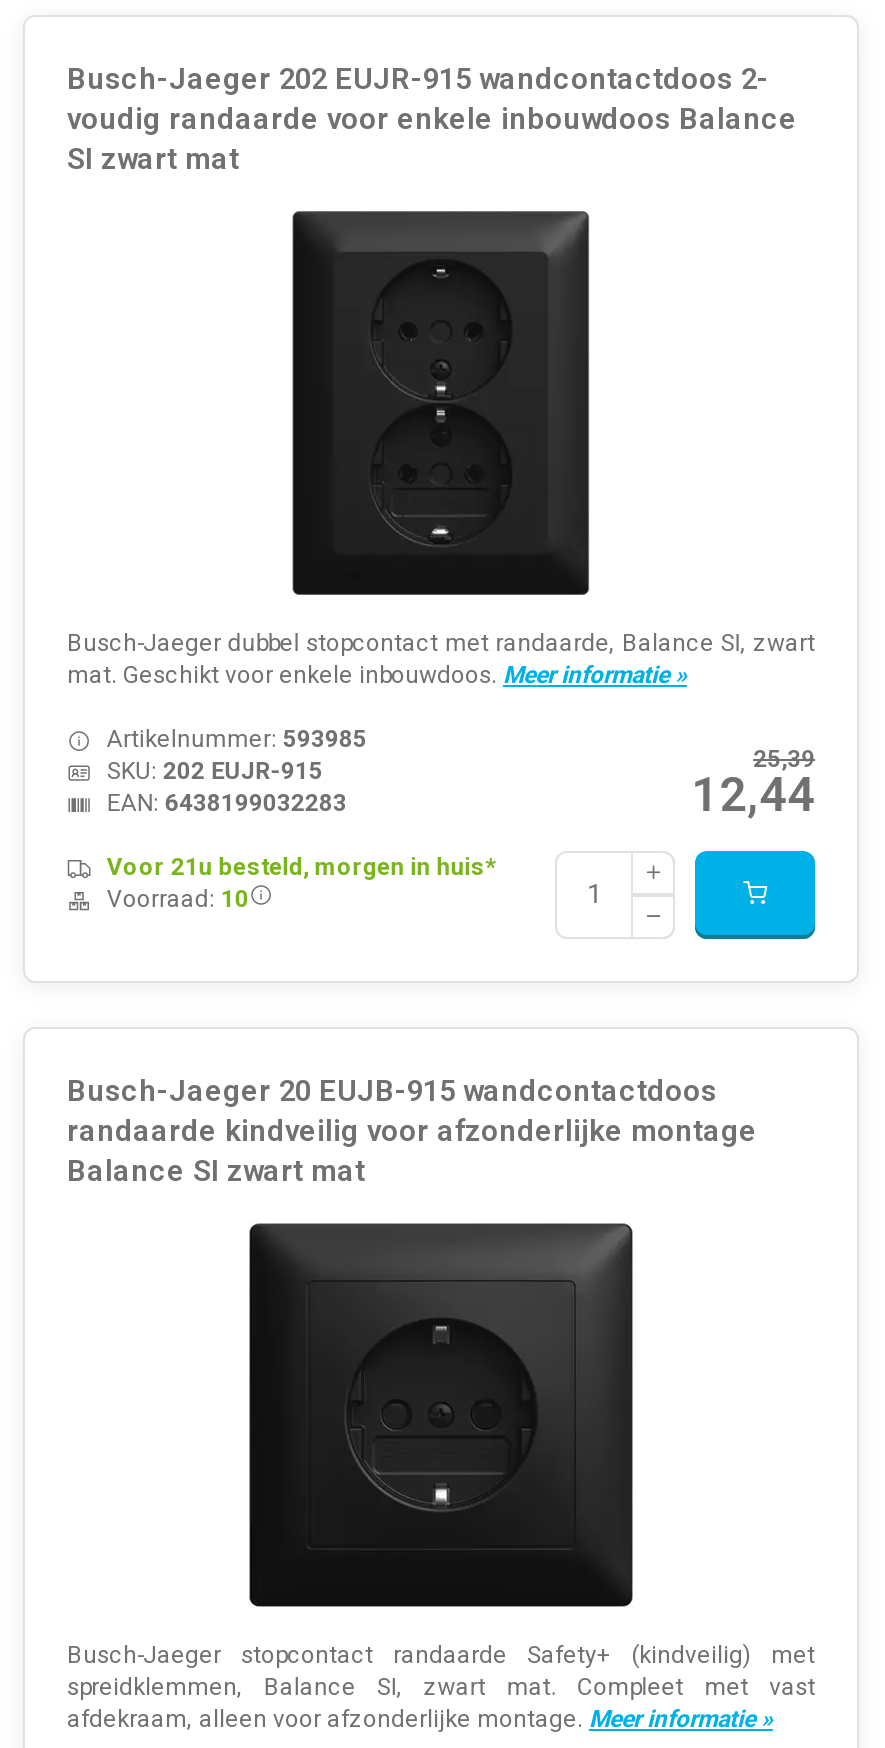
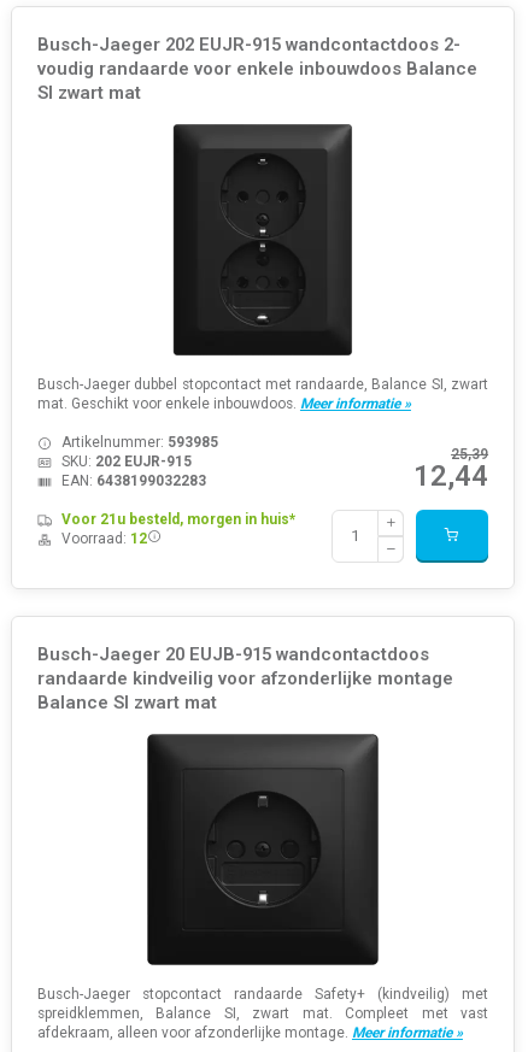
[107,885,249,913] Voorraad: 10 -> [61,530,147,547] Voorraad: 12

